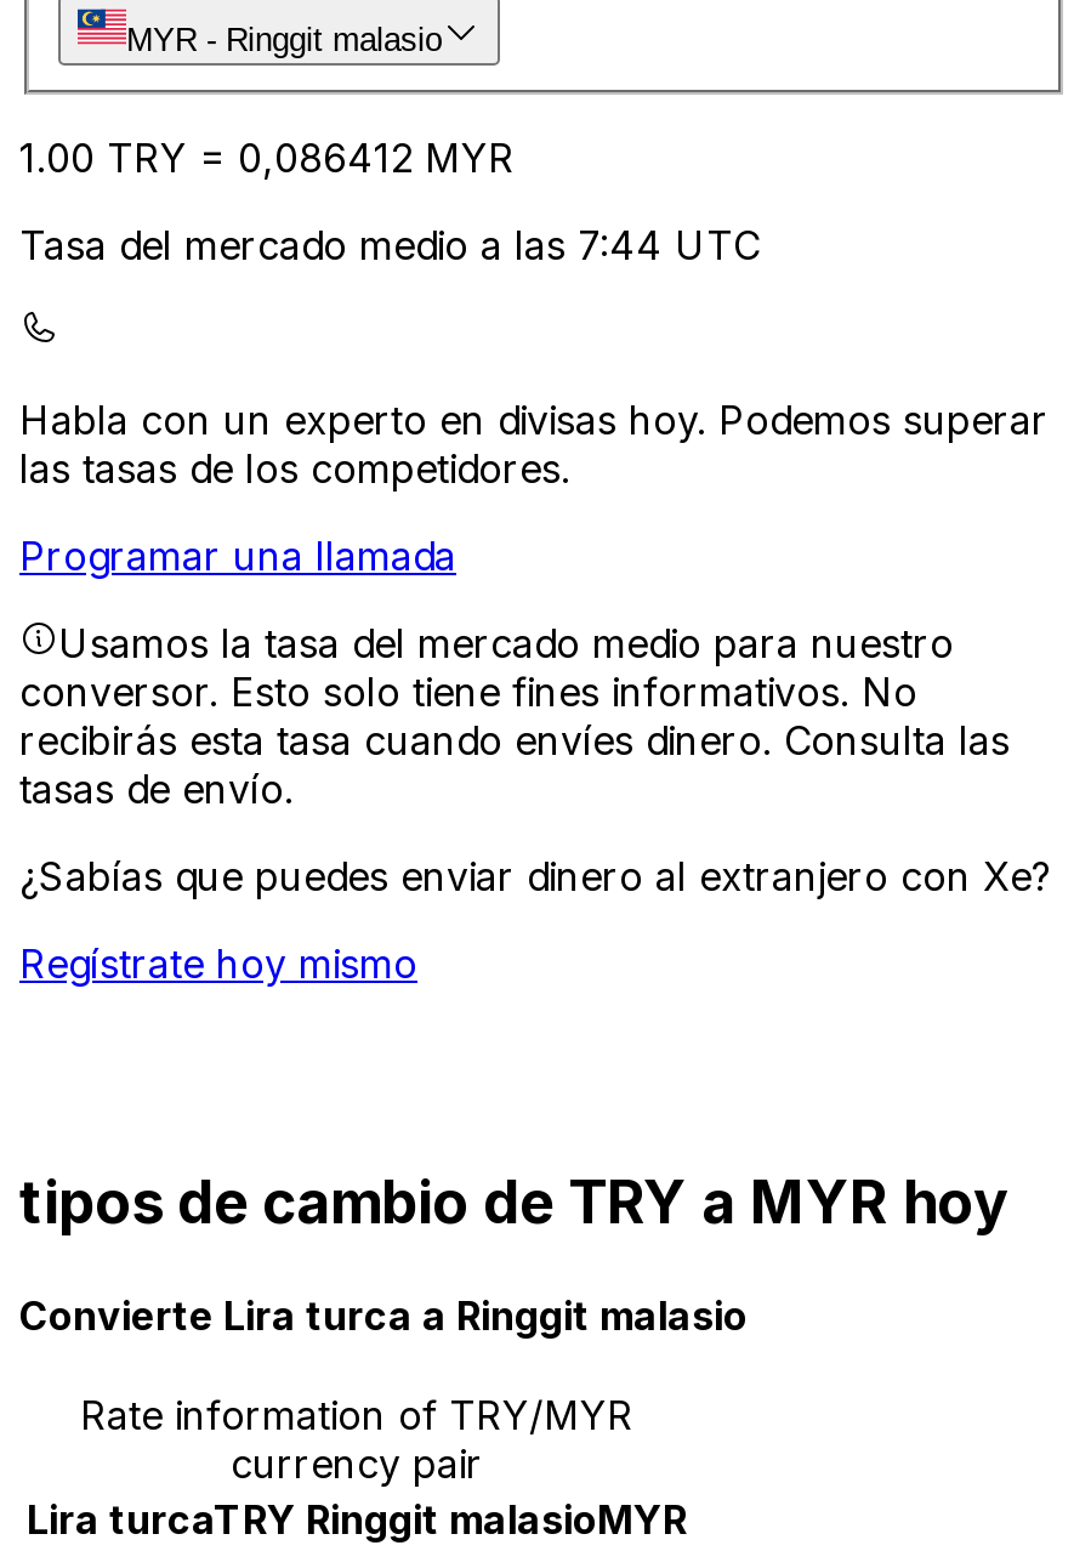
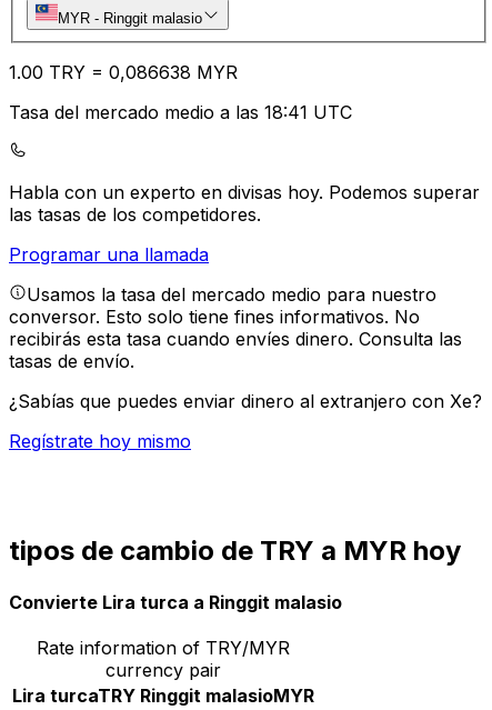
[19,134,515,183] 1.00 TRY = 0,086412 MYR -> [9,62,238,84] 1.00 TRY = 0,086638 MYR
[19,222,760,270] Tasa del mercado medio a las 7:44 UTC -> [9,102,352,124] Tasa del mercado medio a las 18:41 UTC

